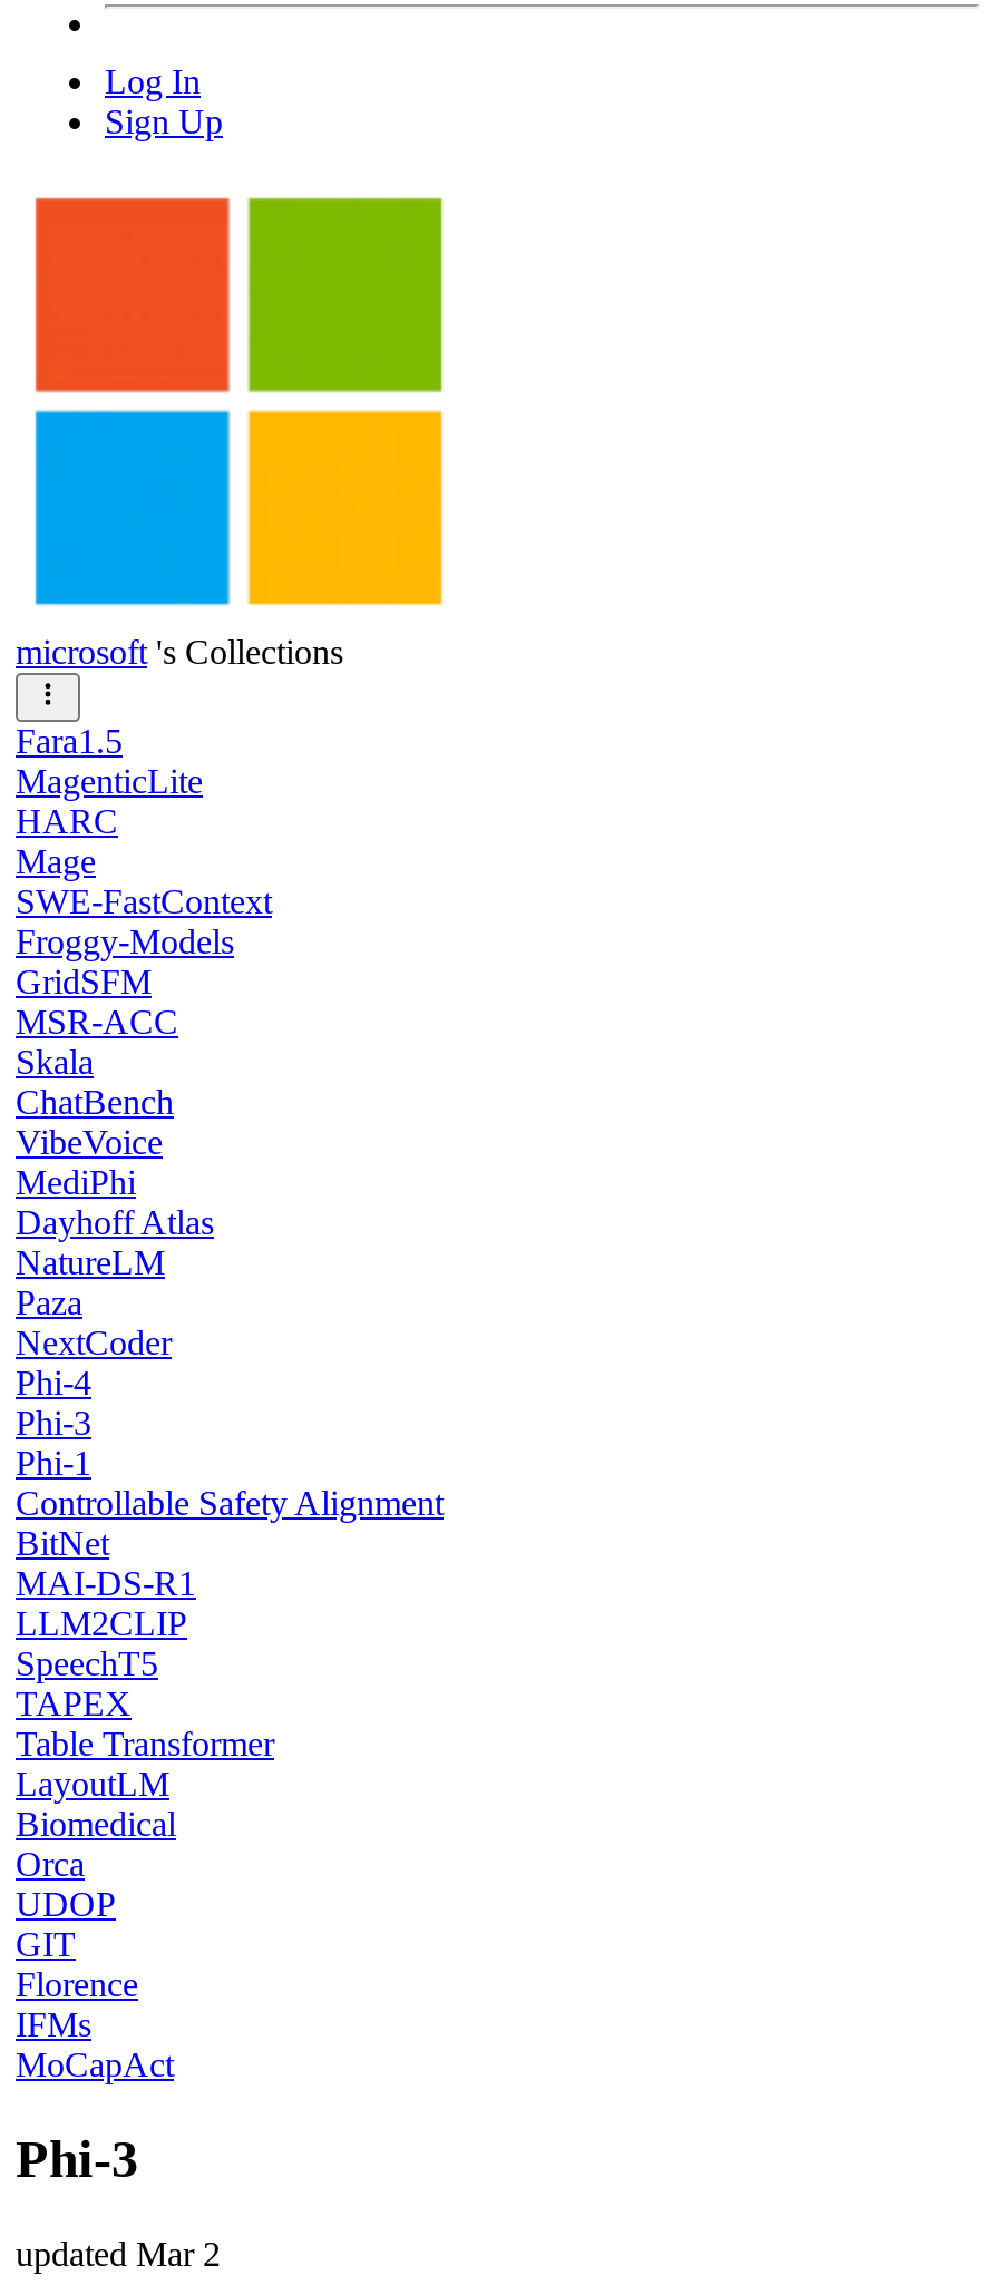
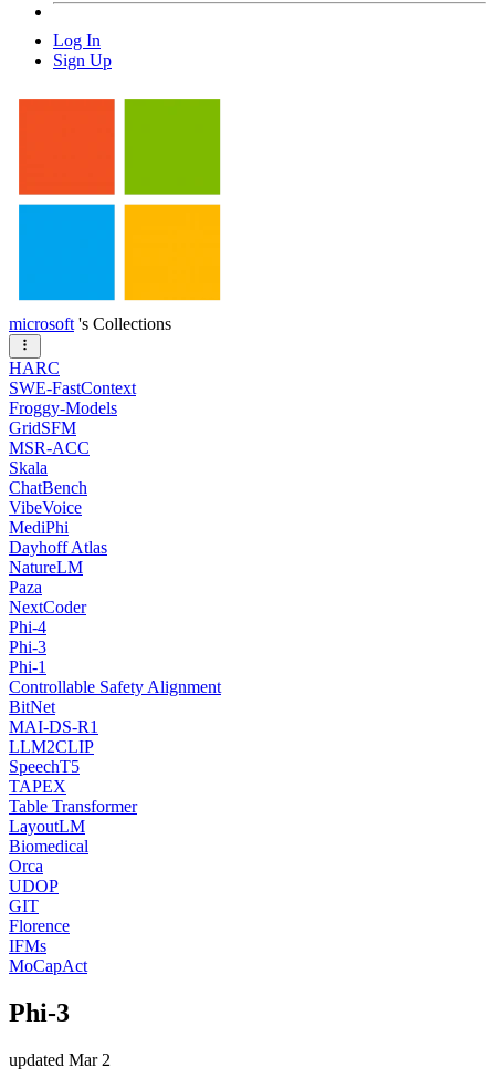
[16,722,203,800] Fara1.5 | MagenticLite -> none
[16,842,96,880] Mage -> none

